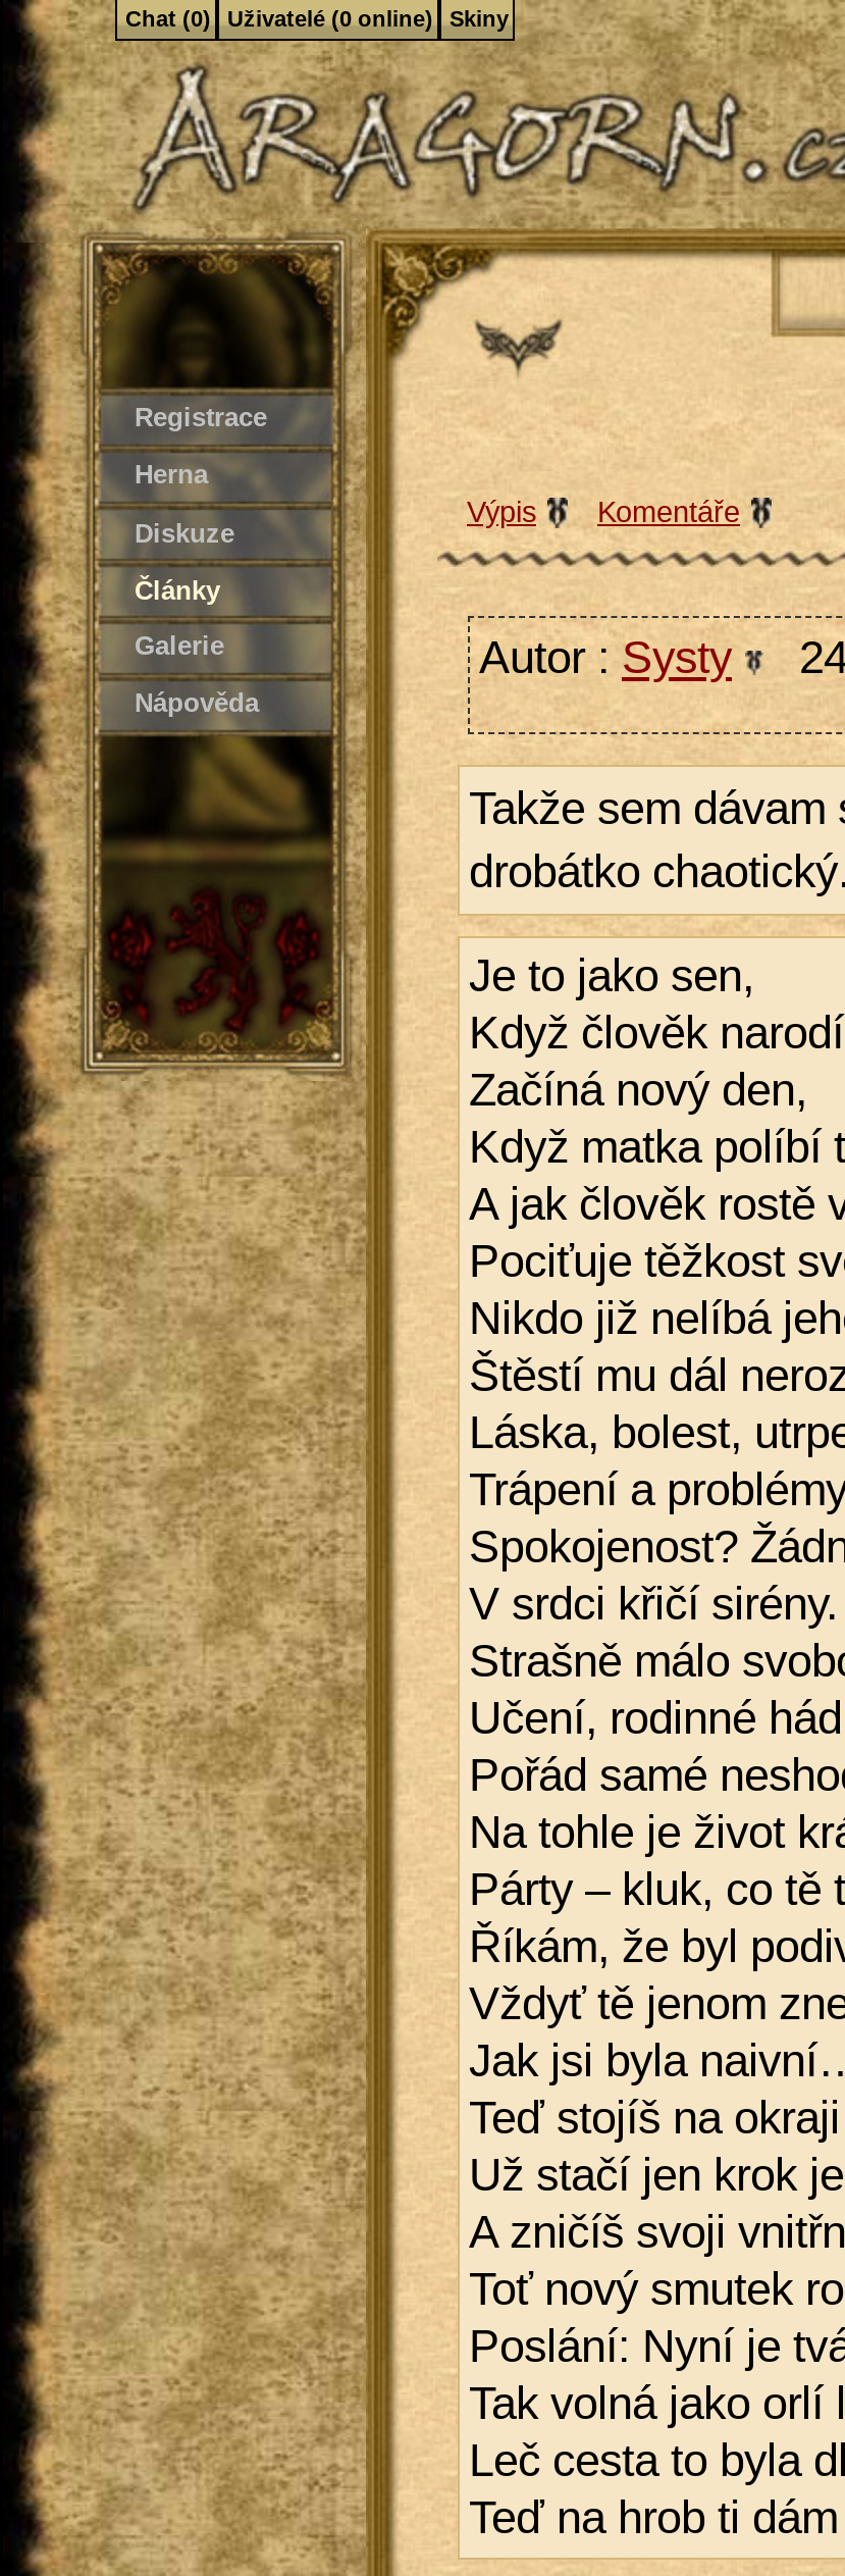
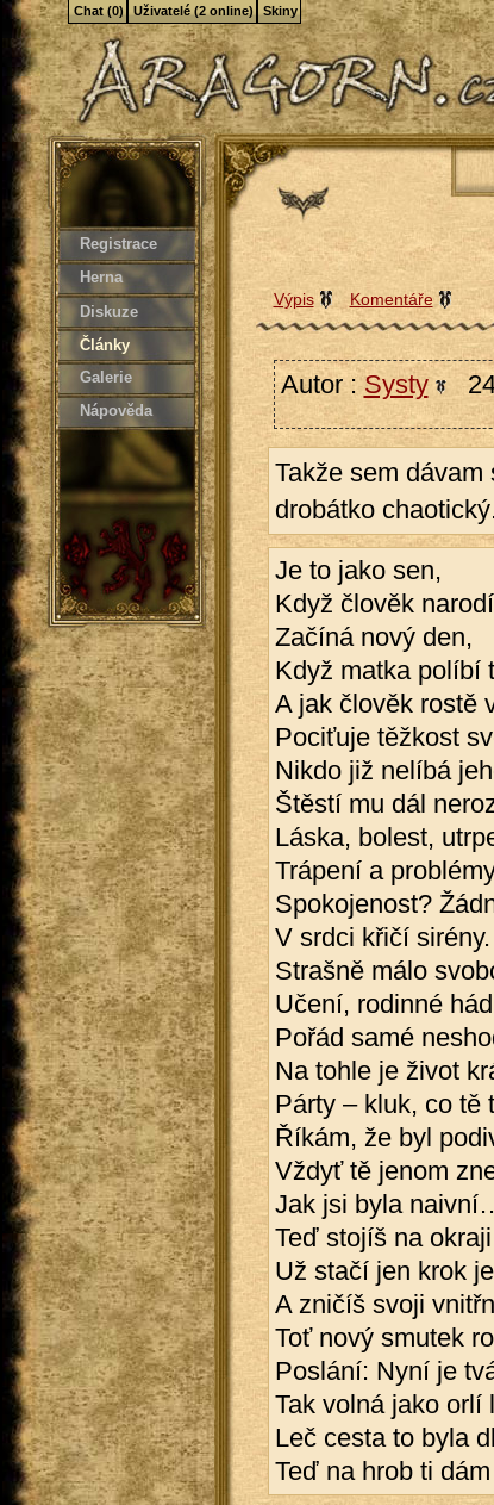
[227,6,433,31] Uživatelé (0 online) -> [133,4,254,18] Uživatelé (2 online)

